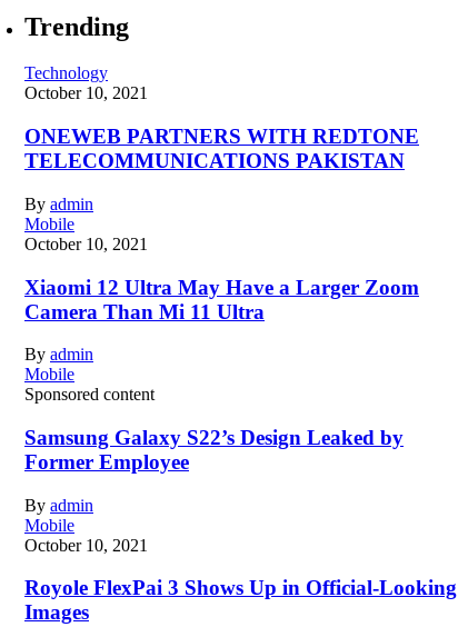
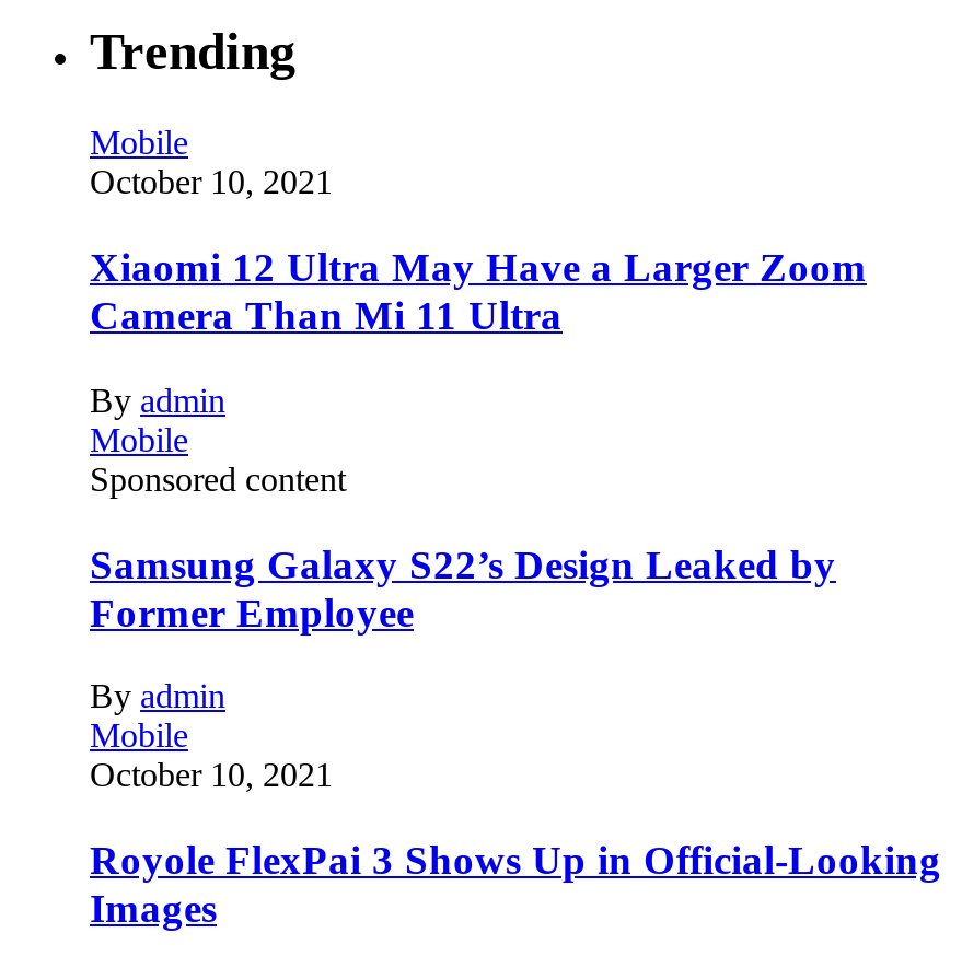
[24,64,419,213] Technology | October 10, 2021 | ONEWEB PARTNERS WITH REDTONE | TELECOMMUNICATIONS PAKISTAN | By admin -> none

